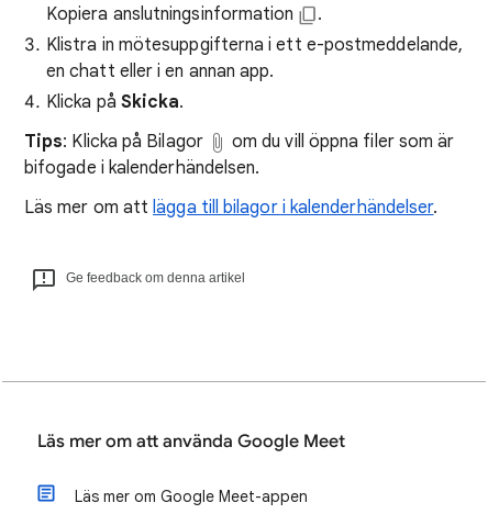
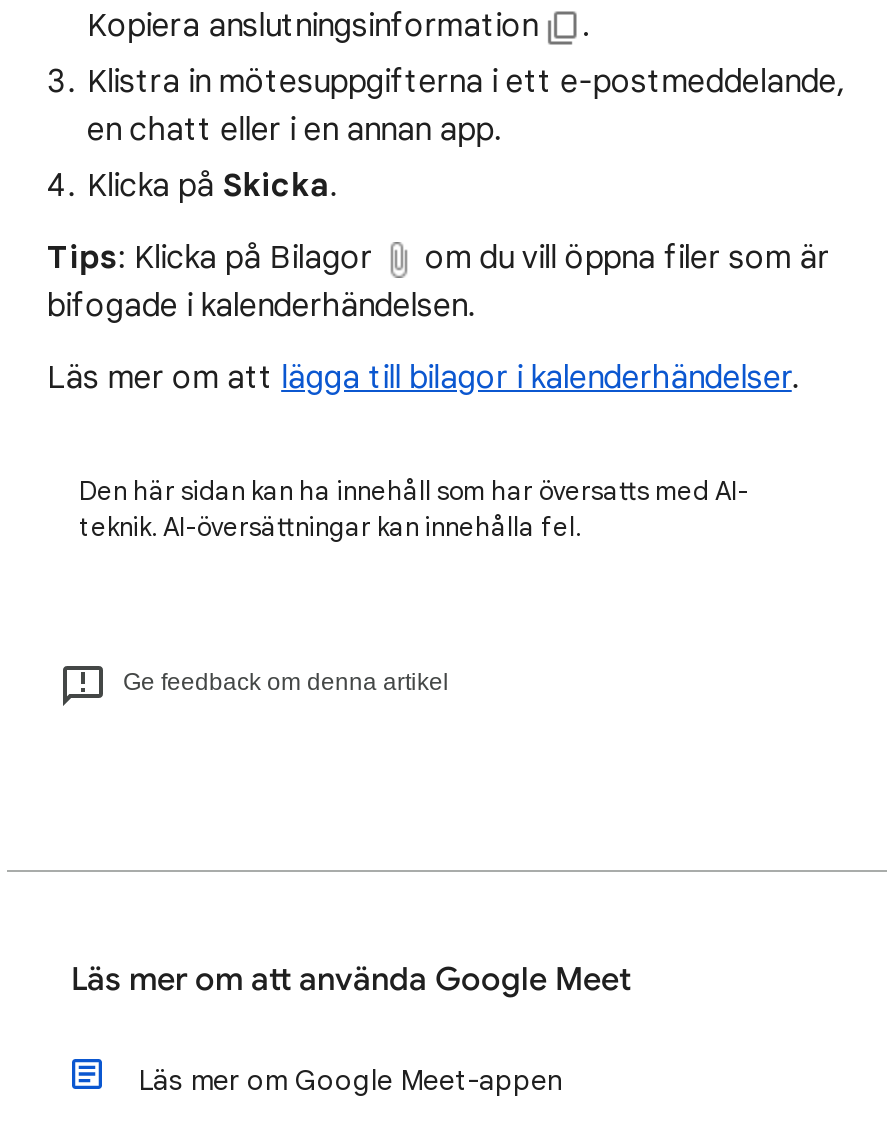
none -> [79,474,749,544] Den här sidan kan ha innehåll som har översatts med AI- | teknik. AI-översättningar kan innehålla fel.

